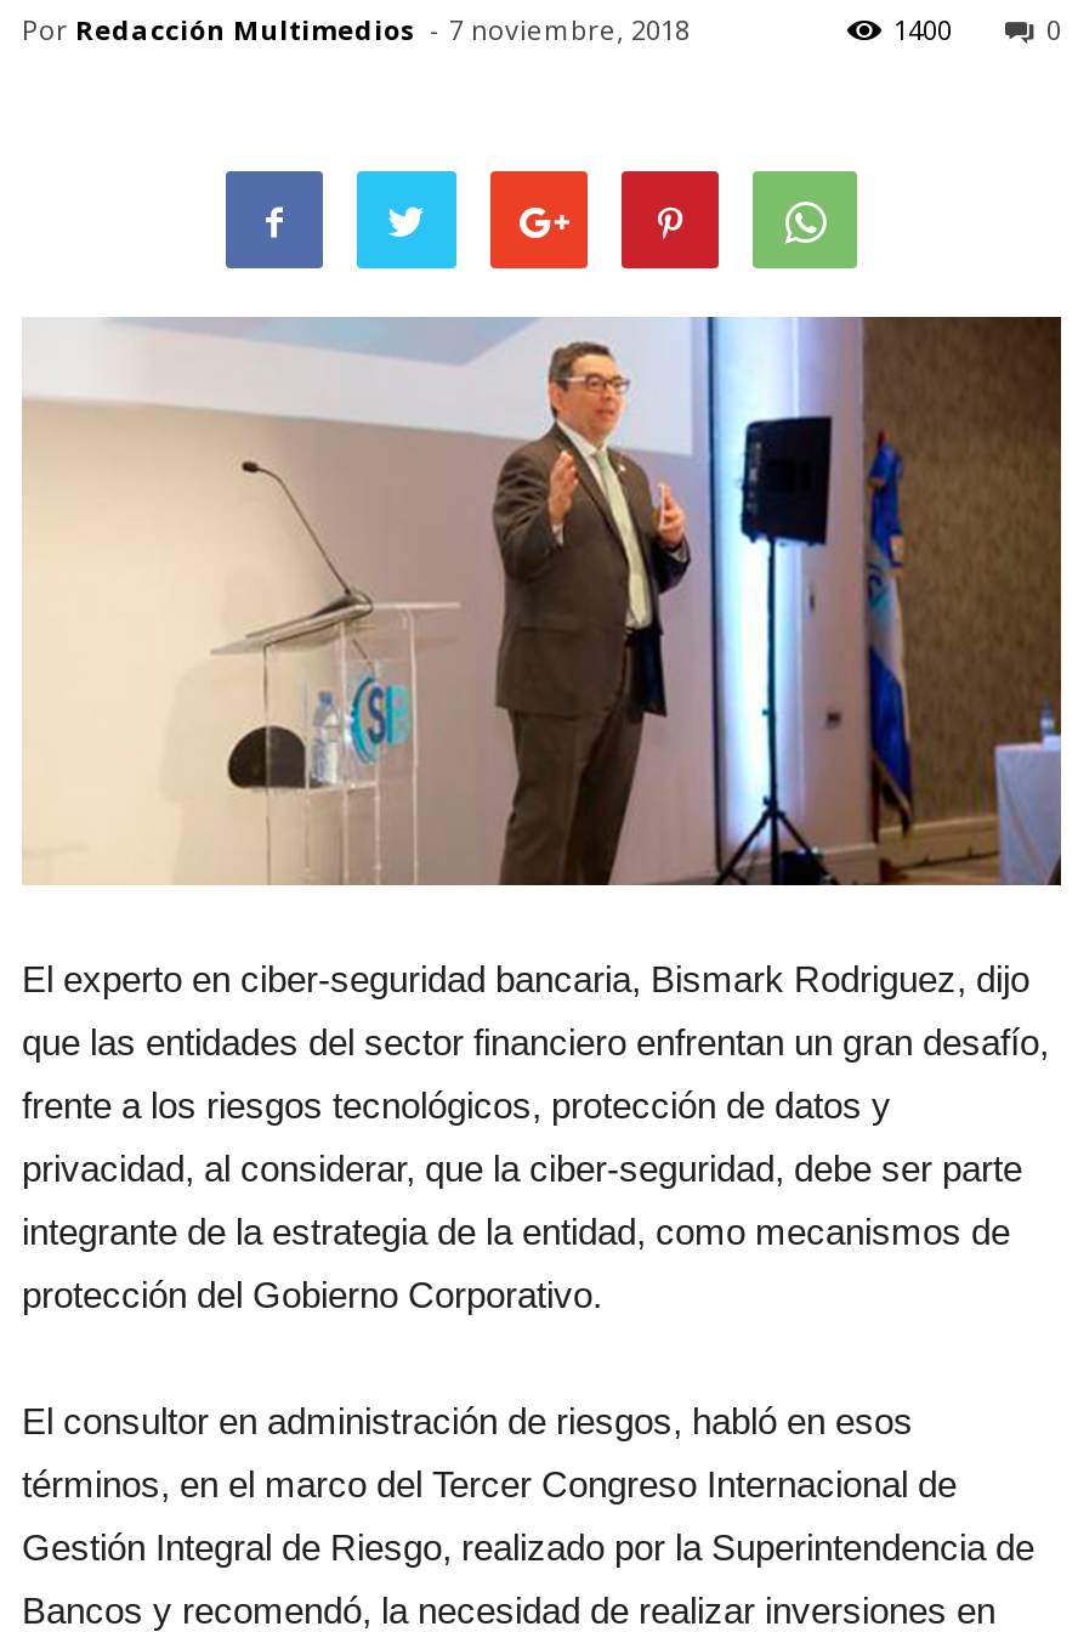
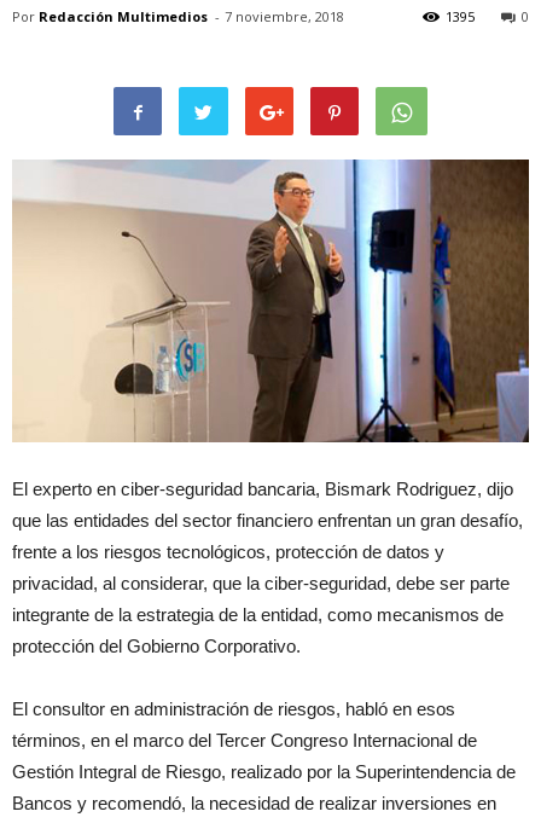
[893,11,952,47] 1400 -> [446,7,475,25] 1395

